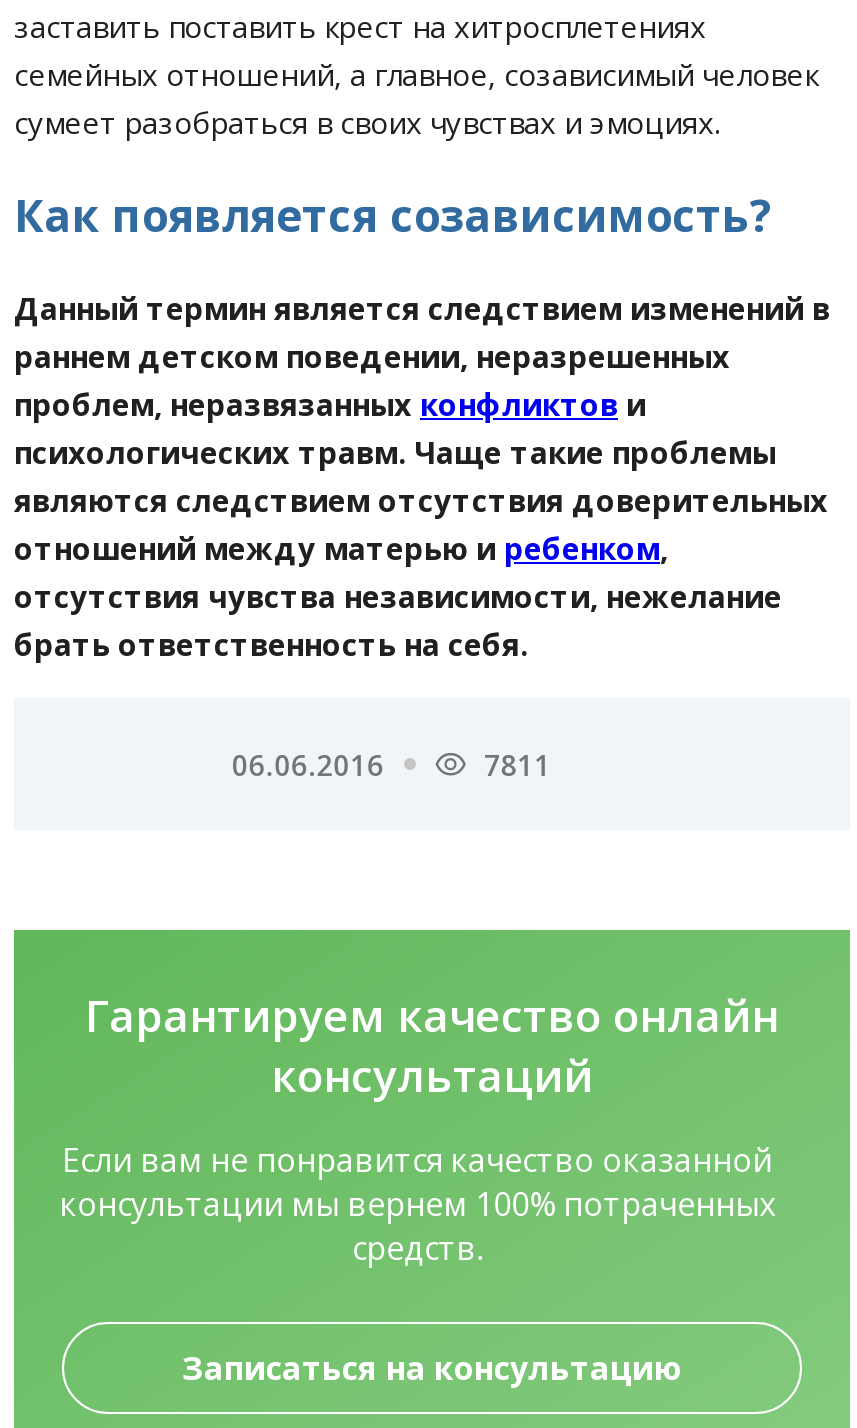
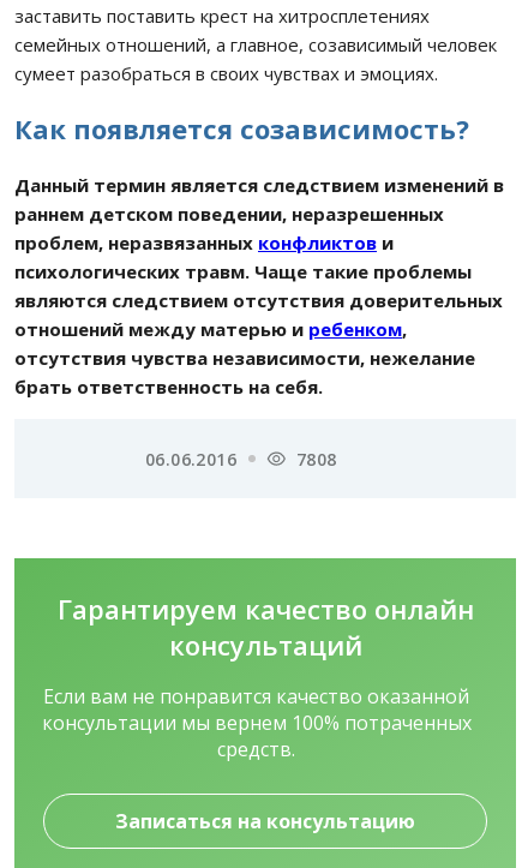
[484,745,551,783] 7811 -> [296,447,337,470] 7808

